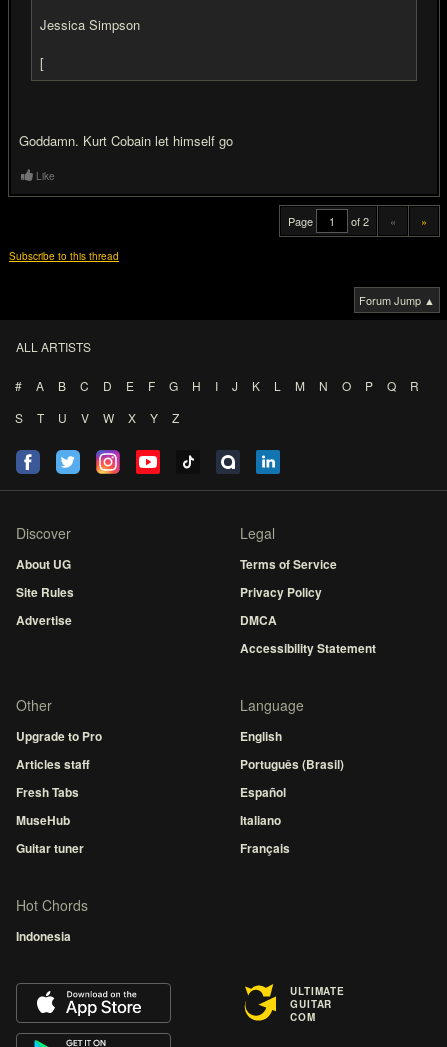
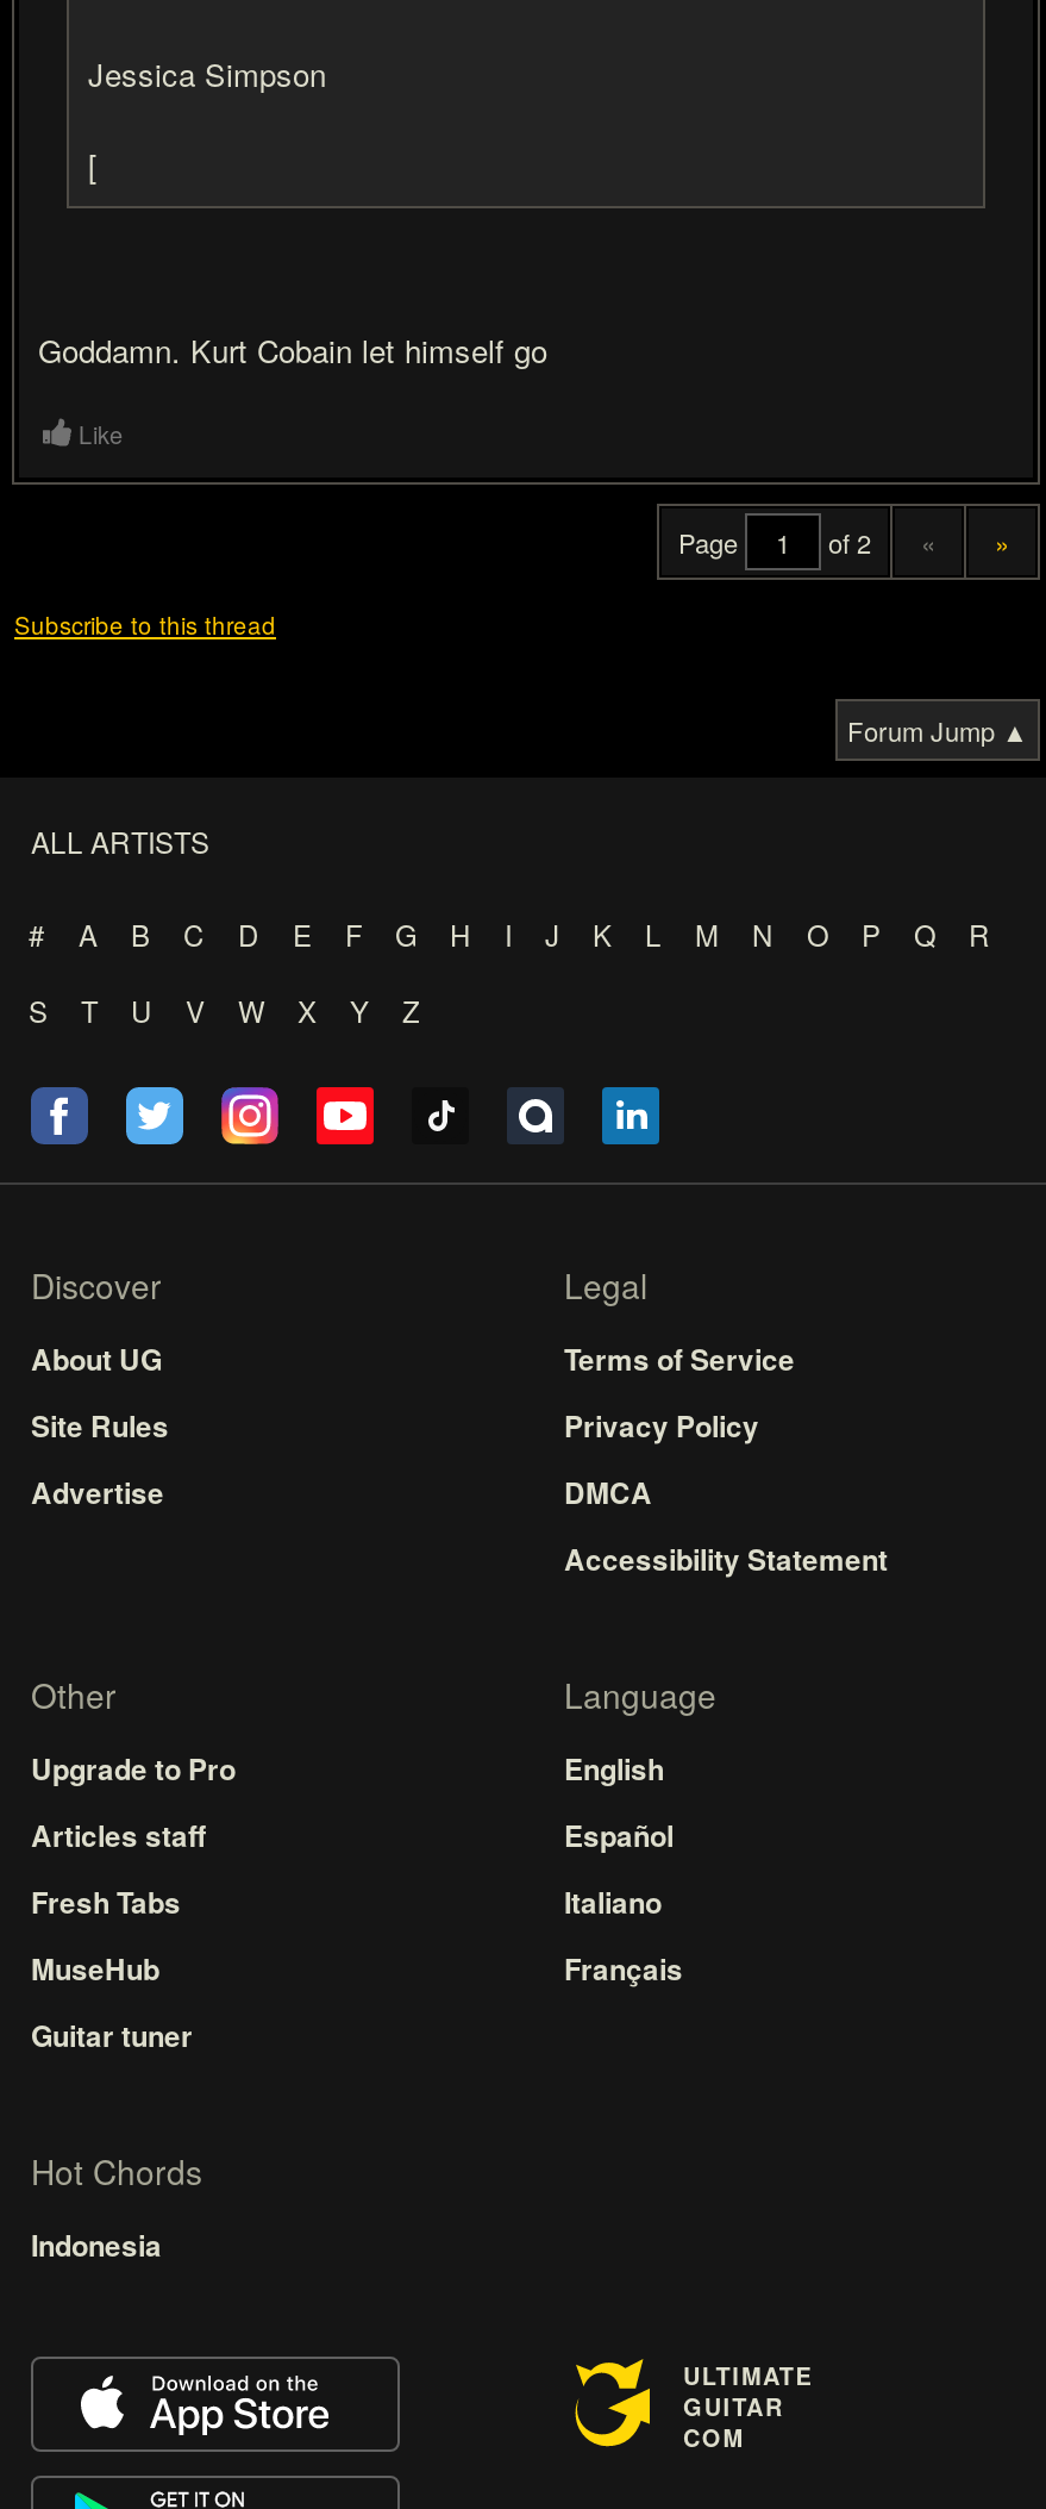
[240,755,344,773] Português (Brasil) -> none
moved [240,783,290,857] -> [564,1814,683,1990]: Español | Italiano | Français

